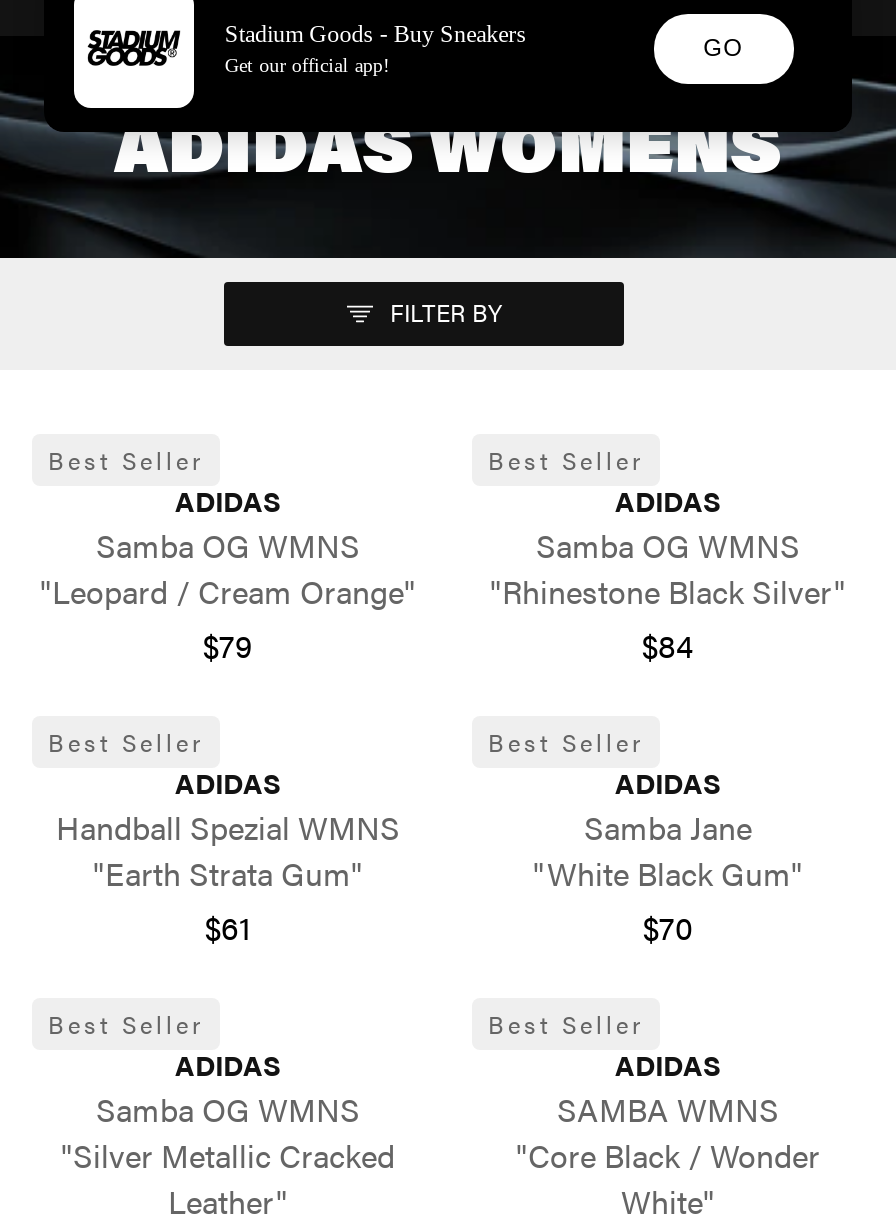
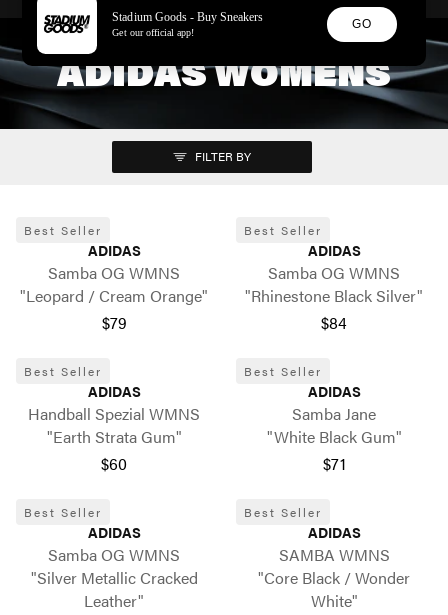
[205,904,251,950] $61 -> [101,452,127,475] $60
[643,904,693,950] $70 -> [322,452,345,475] $71

